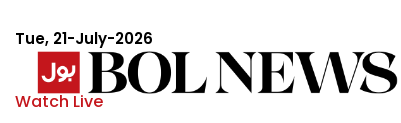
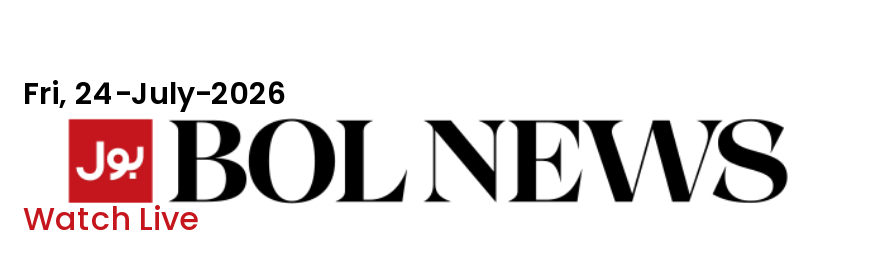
[15,28,153,49] Tue, 21-July-2026 -> [23,72,287,114] Fri, 24-July-2026

